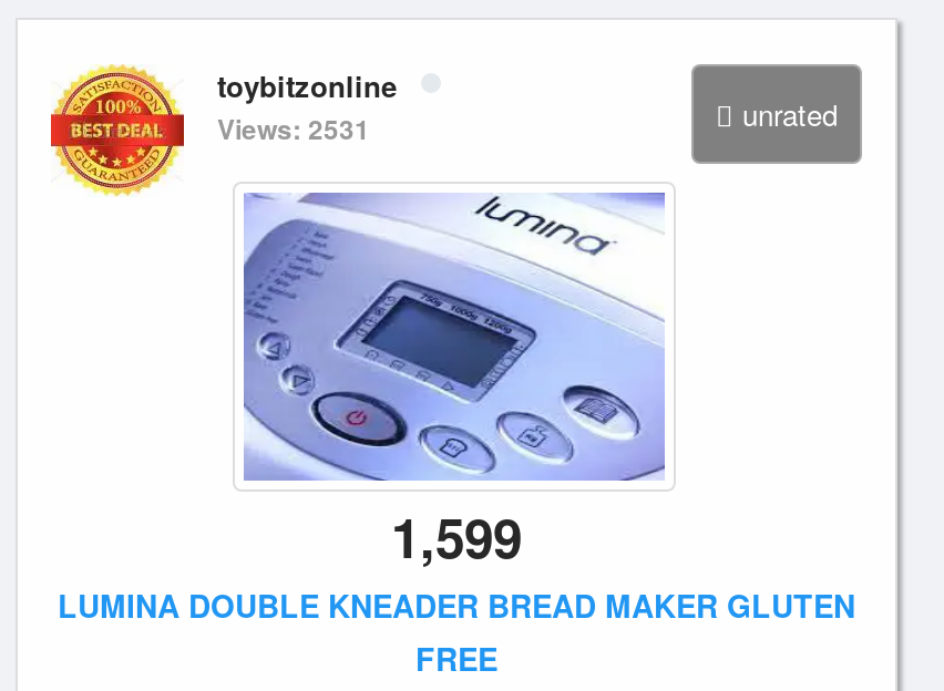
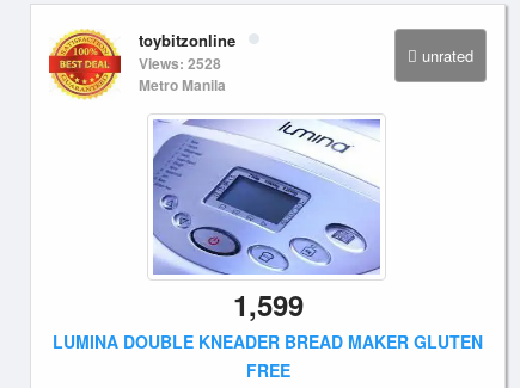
[217,109,370,148] Views: 2531 -> [139,53,226,96] Views: 2528 | Metro Manila

